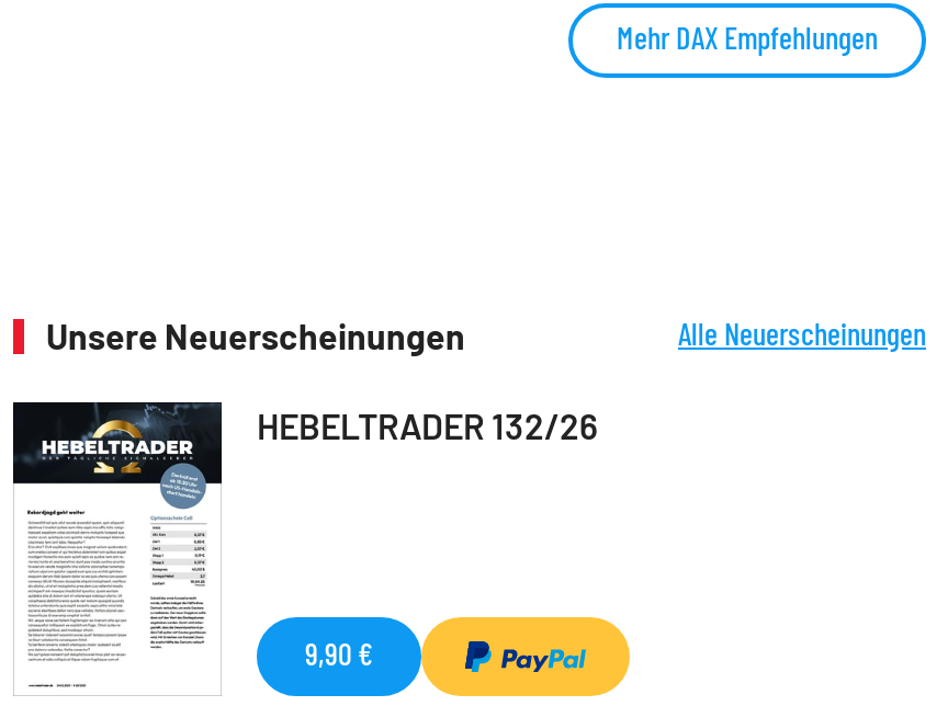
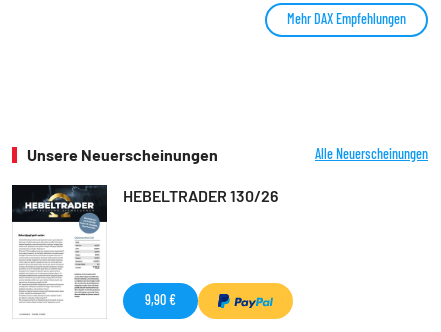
[257,404,597,446] HEBELTRADER 132/26 -> [123,186,278,205] HEBELTRADER 130/26

